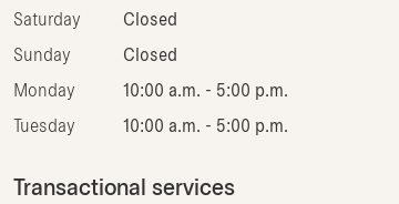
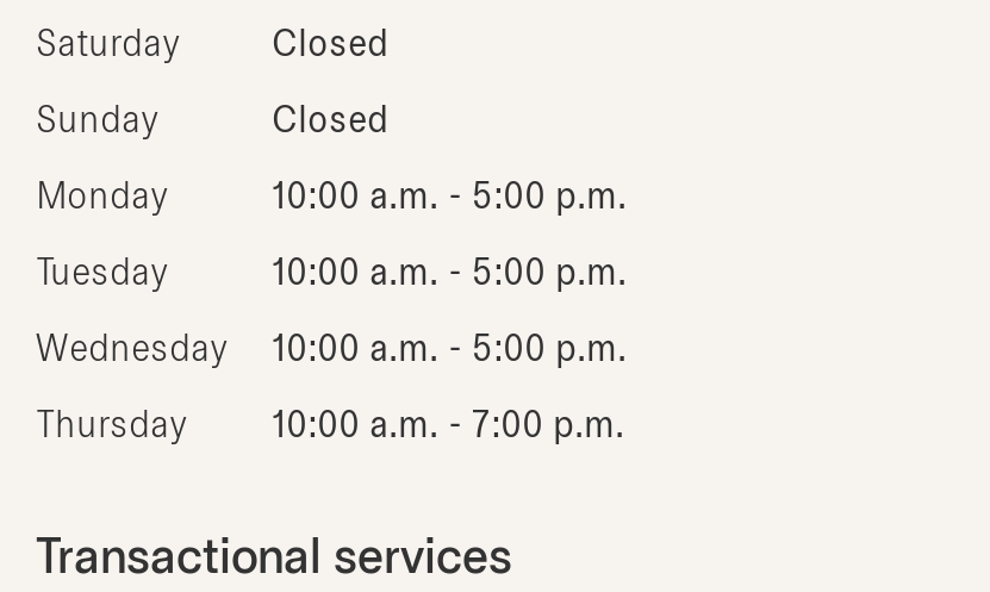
none -> [36,331,627,443] Wednesday | 10:00 a.m. - 5:00 p.m. | Thursday | 10:00 a.m. - 7:00 p.m.

